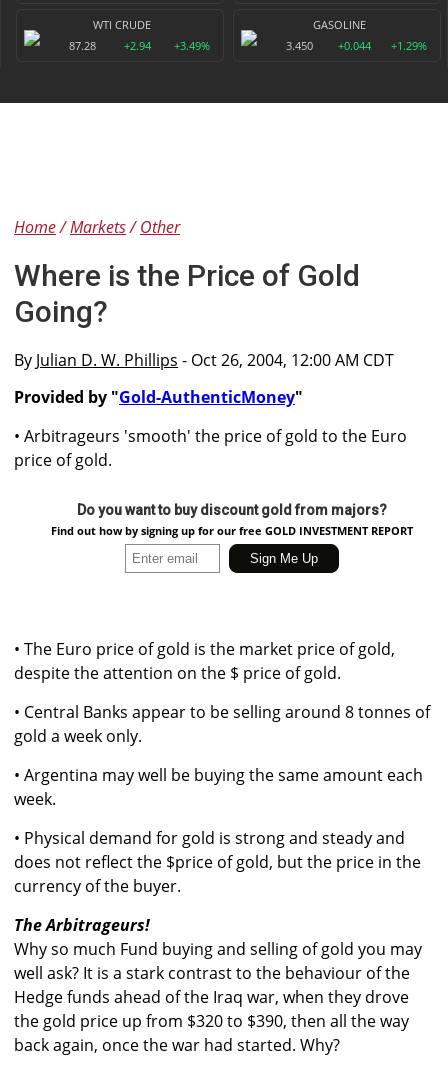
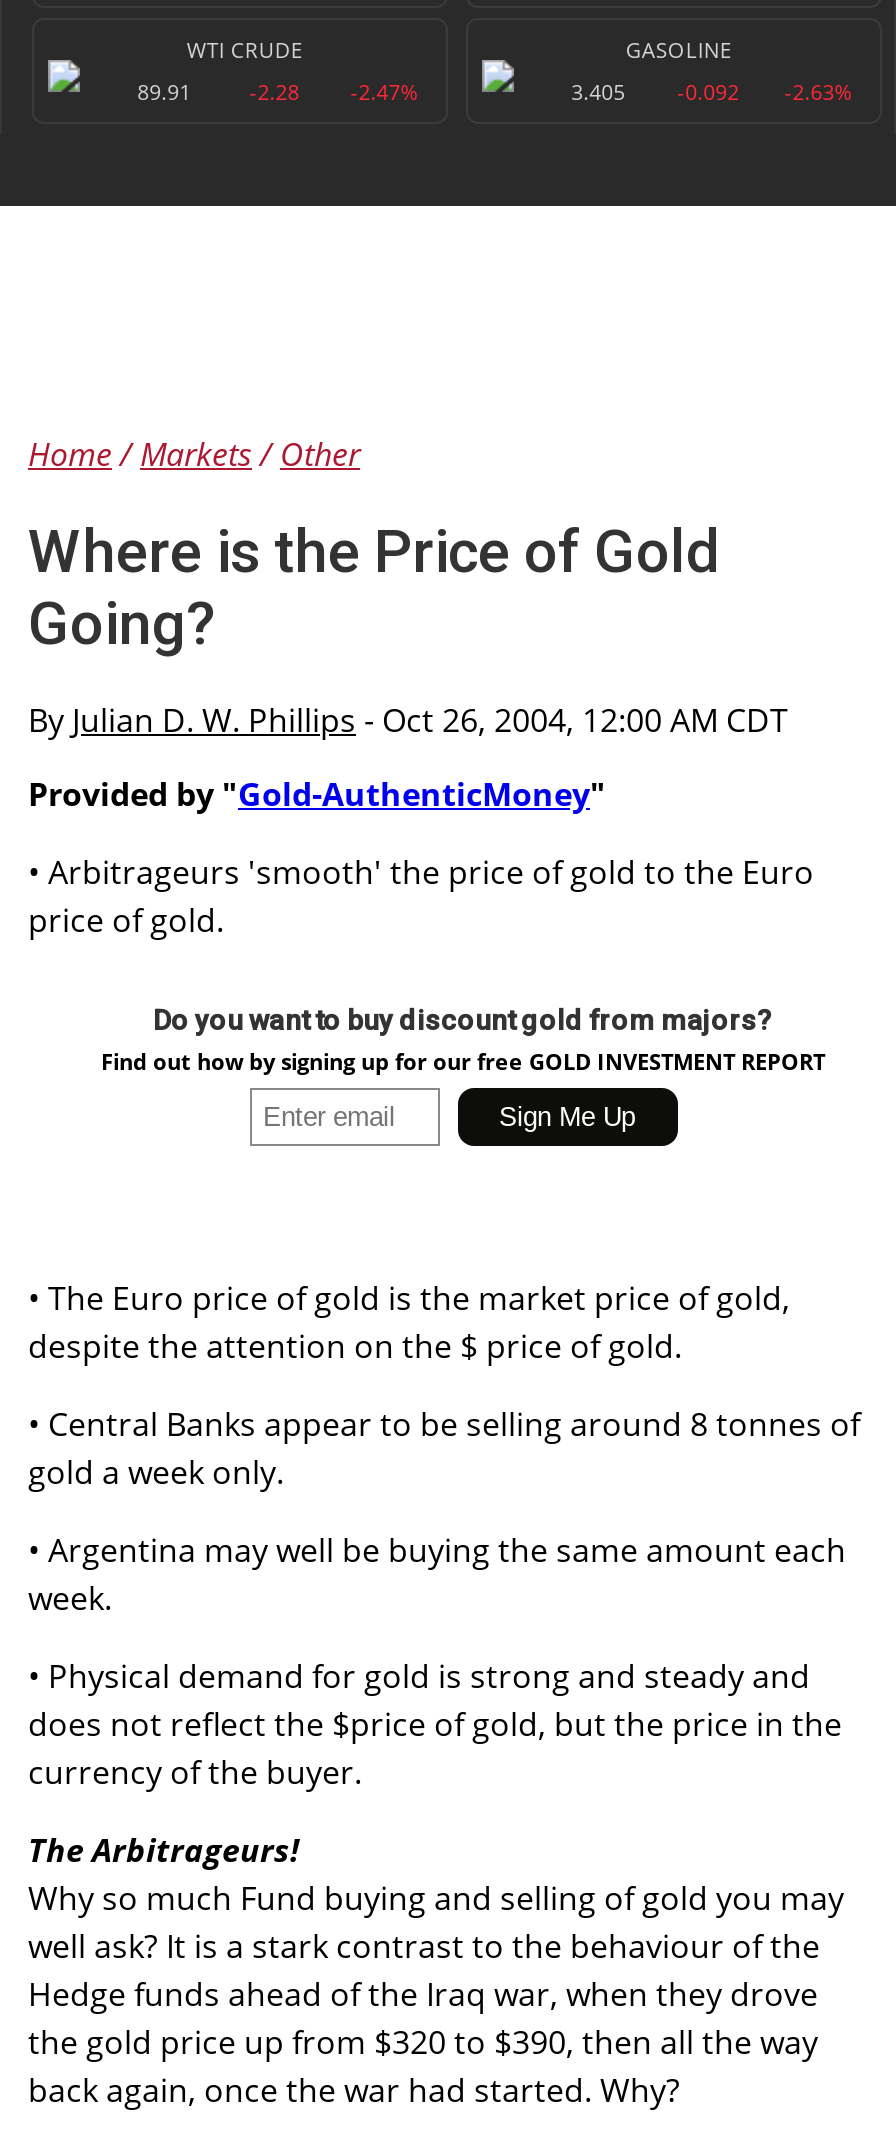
[69,39,96,53] 87.28 -> [137,78,191,106] 89.91
[124,39,151,53] +2.94 -> [249,78,299,106] -2.28
[174,39,210,53] +3.49% -> [350,78,418,106] -2.47%
[286,39,313,53] 3.450 -> [571,78,625,106] 3.405
[338,39,371,53] +0.044 -> [677,78,739,106] -0.092
[391,39,427,53] +1.29% -> [784,78,852,106] -2.63%

